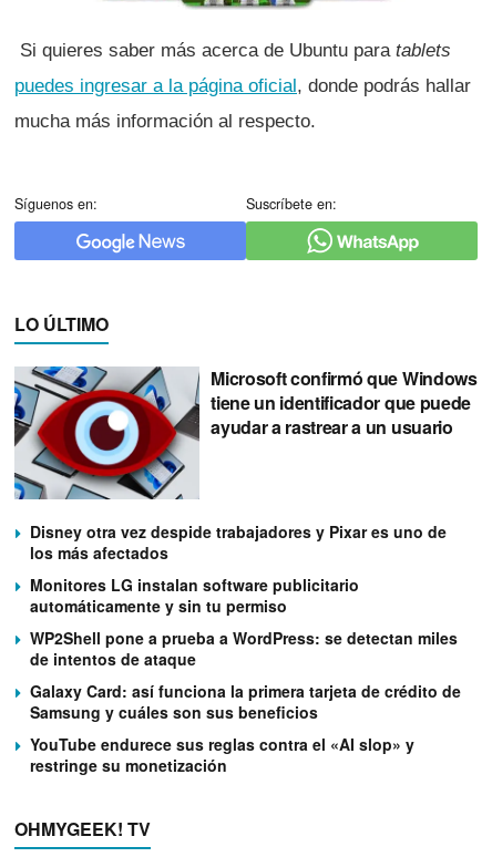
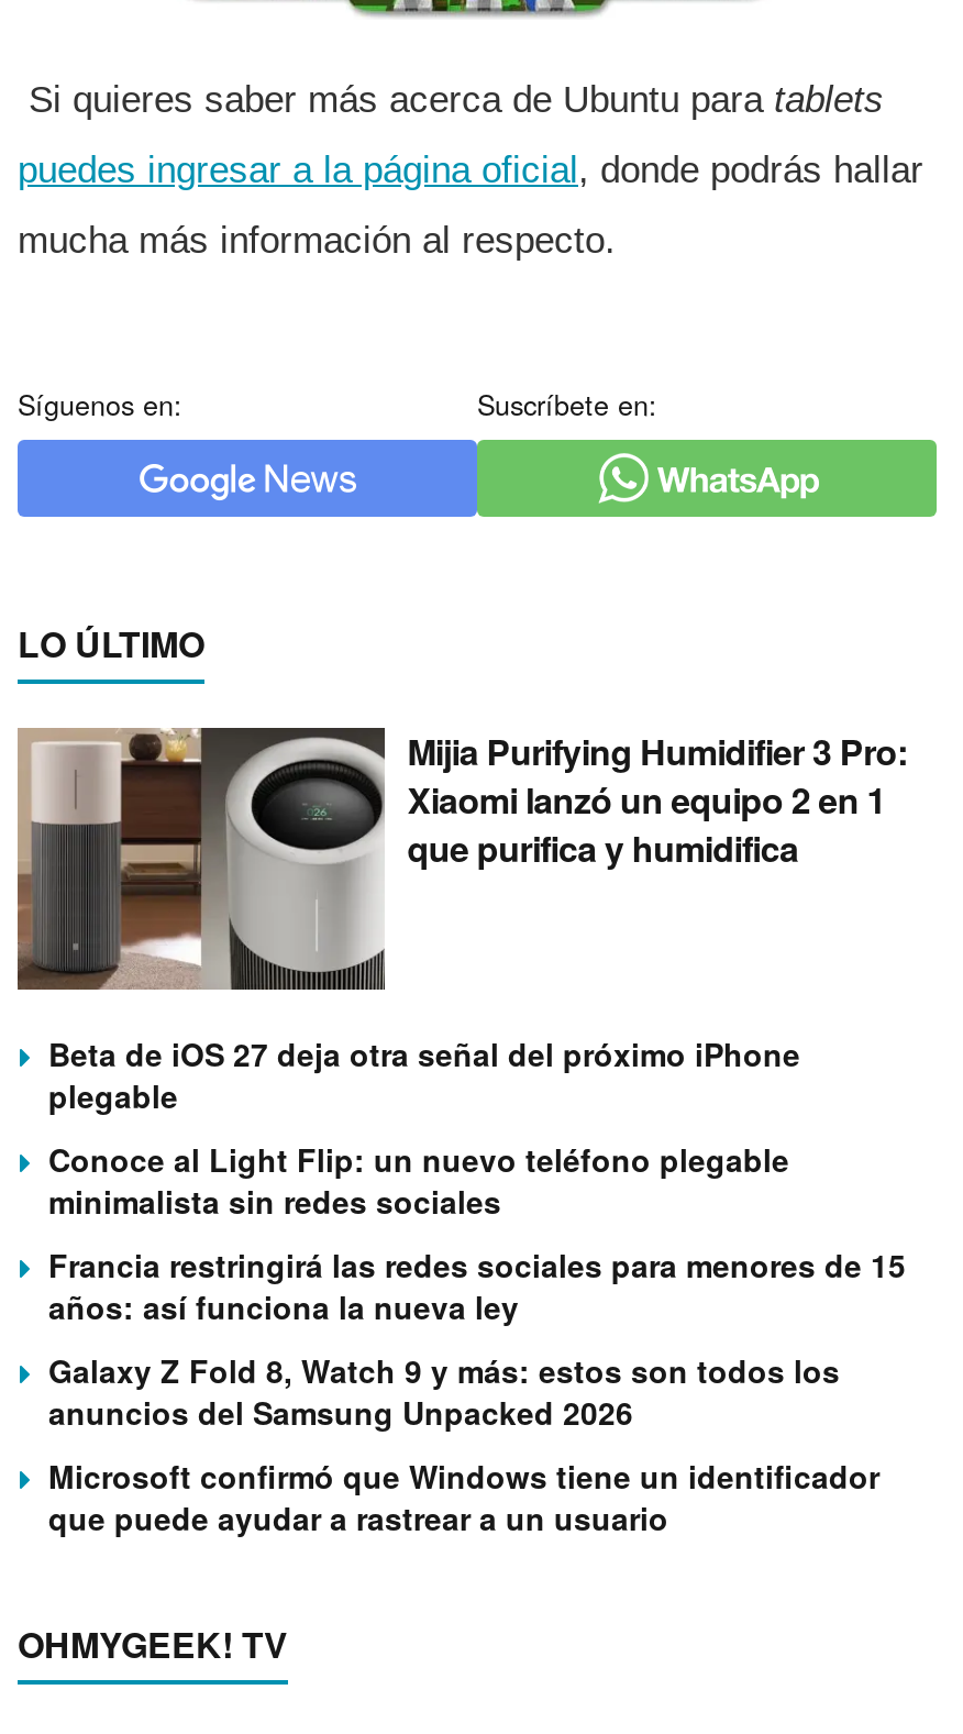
[13,365,477,500] [image] | Microsoft confirmó que Windows | tiene un identificador que puede | ayudar a rastrear a un usuario -> [15,726,907,992] [image] | Mijia Purifying Humidifier 3 Pro: | Xiaomi lanzó un equipo 2 en 1 | que purifica y humidifica
[30,520,461,776] Disney otra vez despide trabajadores y Pixar es uno de | los más afectados | Monitores LG instalan software publicitario | automáticamente y sin tu permiso | WP2Shell pone a prueba a WordPress: se detectan miles | de intentos de ataque | Galaxy Card: así funciona la primera tarjeta de crédito de | Samsung y cuáles son sus beneficios | YouTube endurece sus reglas contra el «AI slop» y | restringe su monetización -> [48,1032,906,1540] Beta de iOS 27 deja otra señal del próximo iPhone | plegable | Conoce al Light Flip: un nuevo teléfono plegable | minimalista sin redes sociales | Francia restringirá las redes sociales para menores de 15 | años: así funciona la nueva ley | Galaxy Z Fold 8, Watch 9 y más: estos son todos los | anuncios del Samsung Unpacked 2026 | Microsoft confirmó que Windows tiene un identificador | que puede ayudar a rastrear a un usuario

